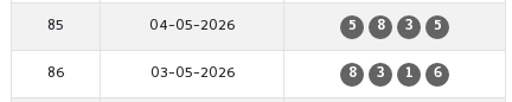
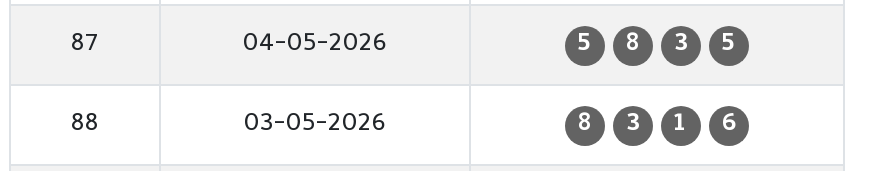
[47,13,64,40] 85 -> [71,22,99,68] 87
[47,60,64,88] 86 -> [71,102,99,148] 88

